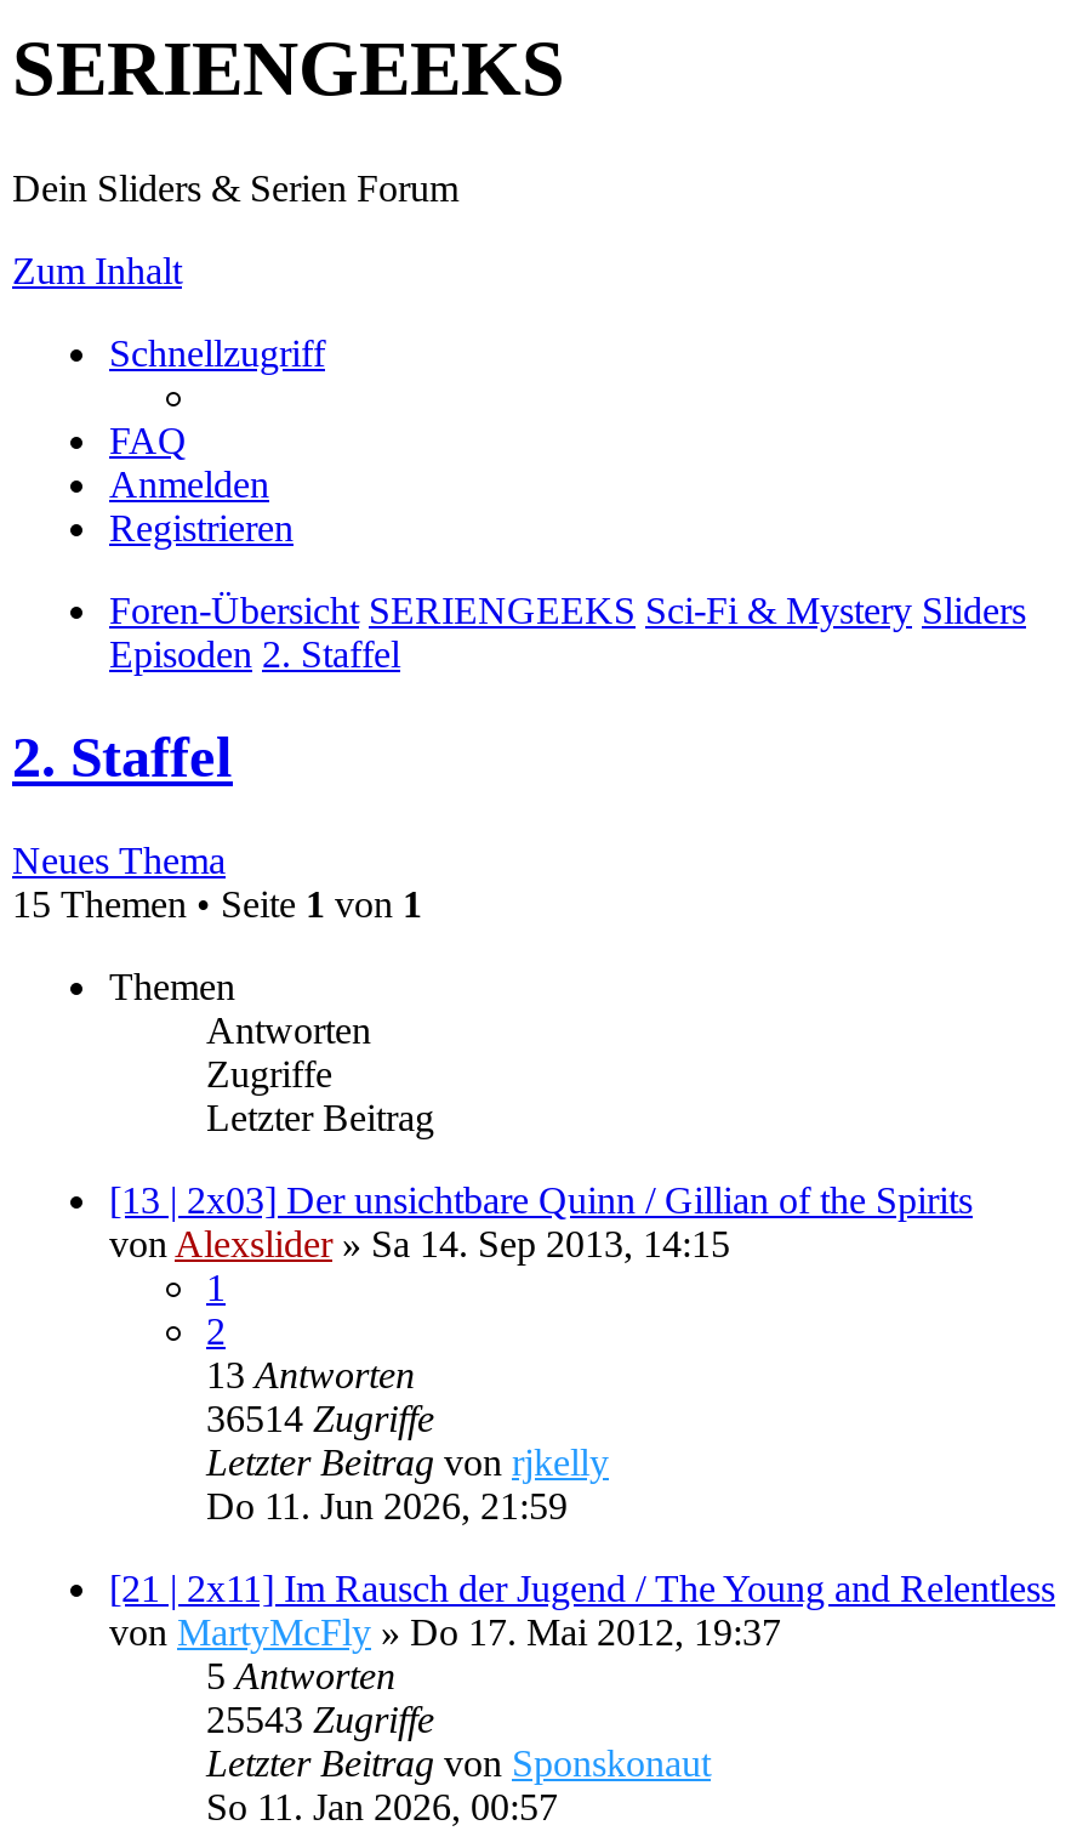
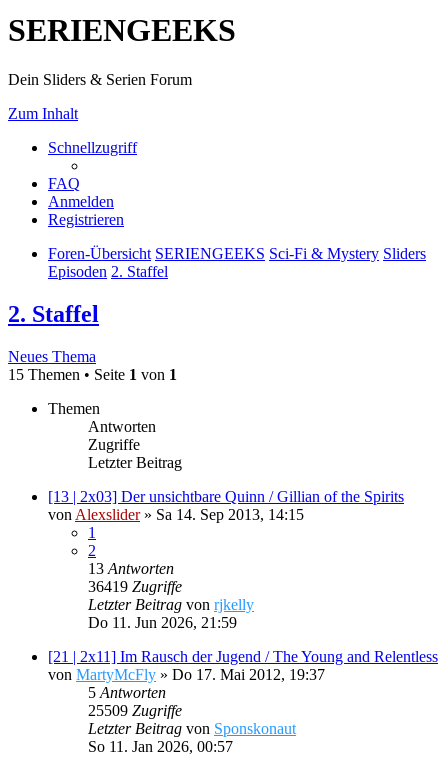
[206,1397,434,1438] 36514 Zugriffe -> [88,578,182,595] 36419 Zugriffe
[206,1698,434,1739] 25543 Zugriffe -> [88,702,182,719] 25509 Zugriffe

